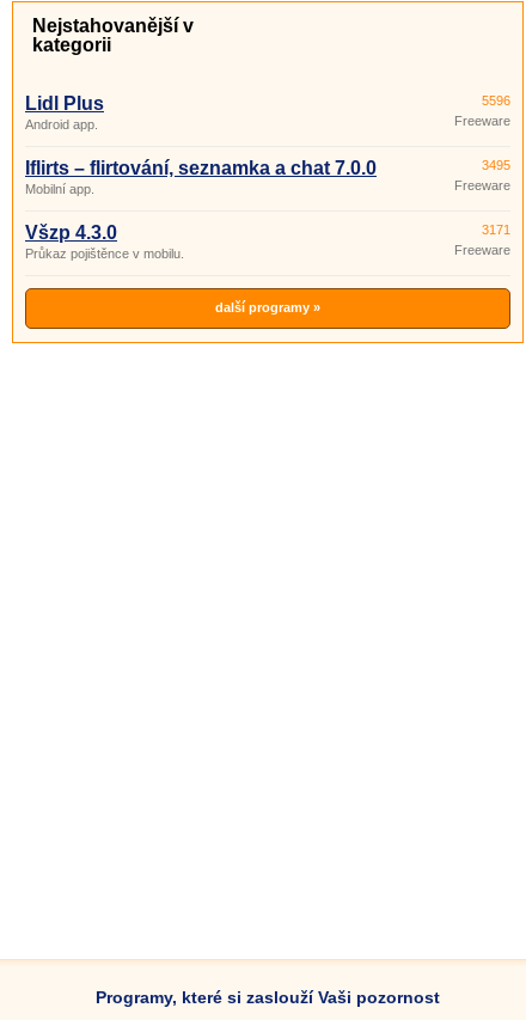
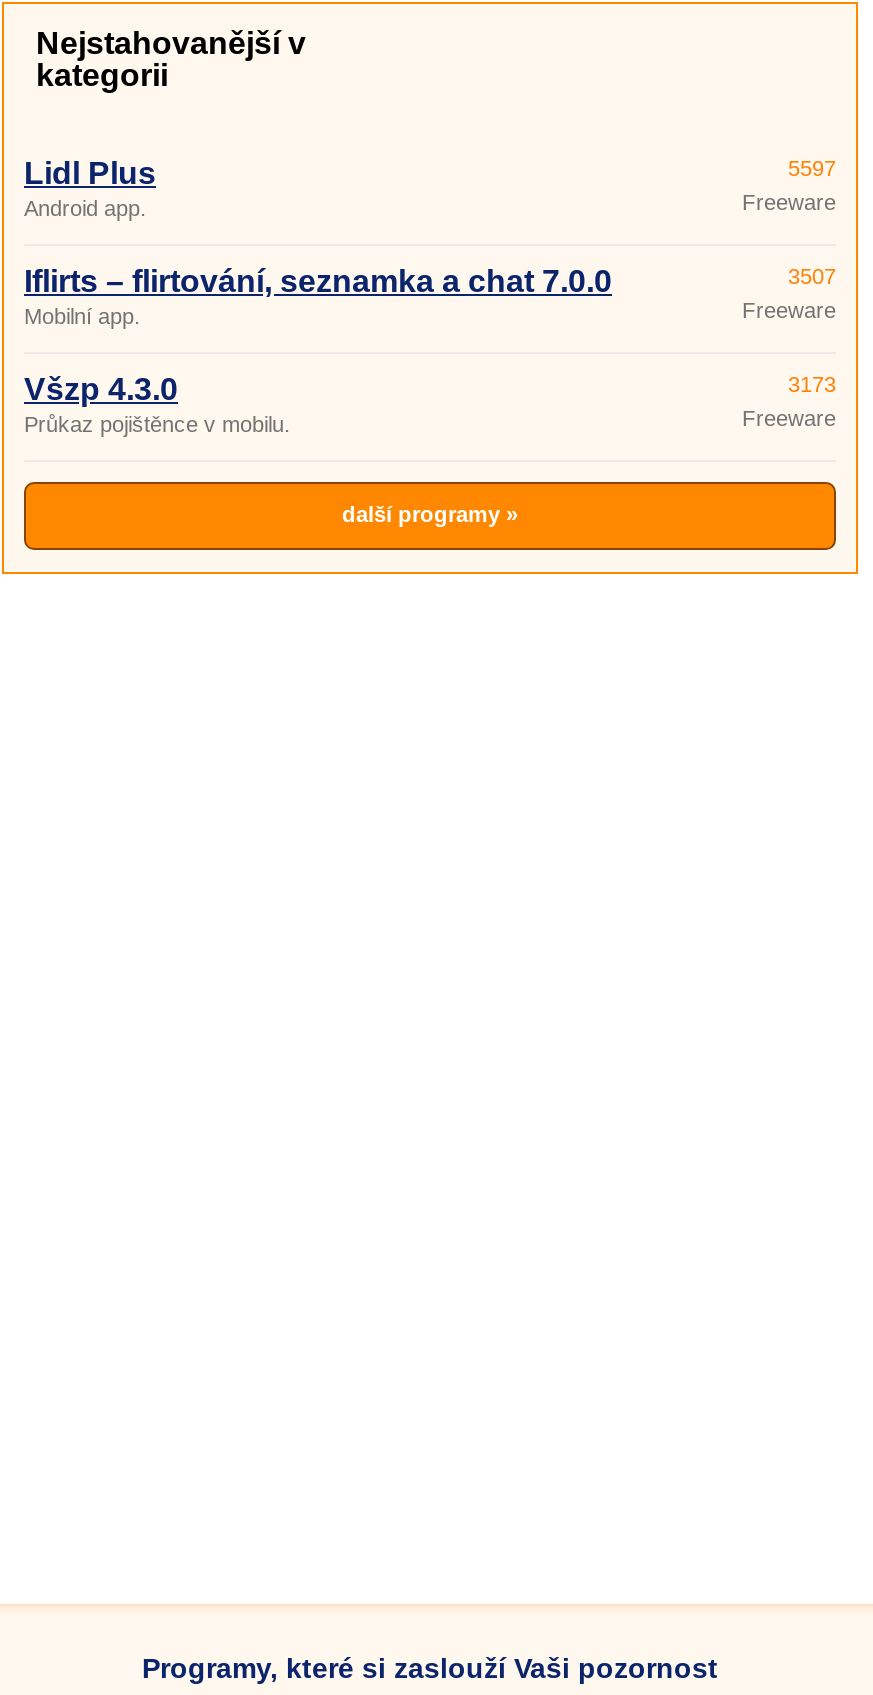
[482,93,510,108] 5596 -> [788,156,836,180] 5597
[482,158,510,172] 3495 -> [788,264,836,288] 3507
[482,222,510,237] 3171 -> [788,372,836,396] 3173

